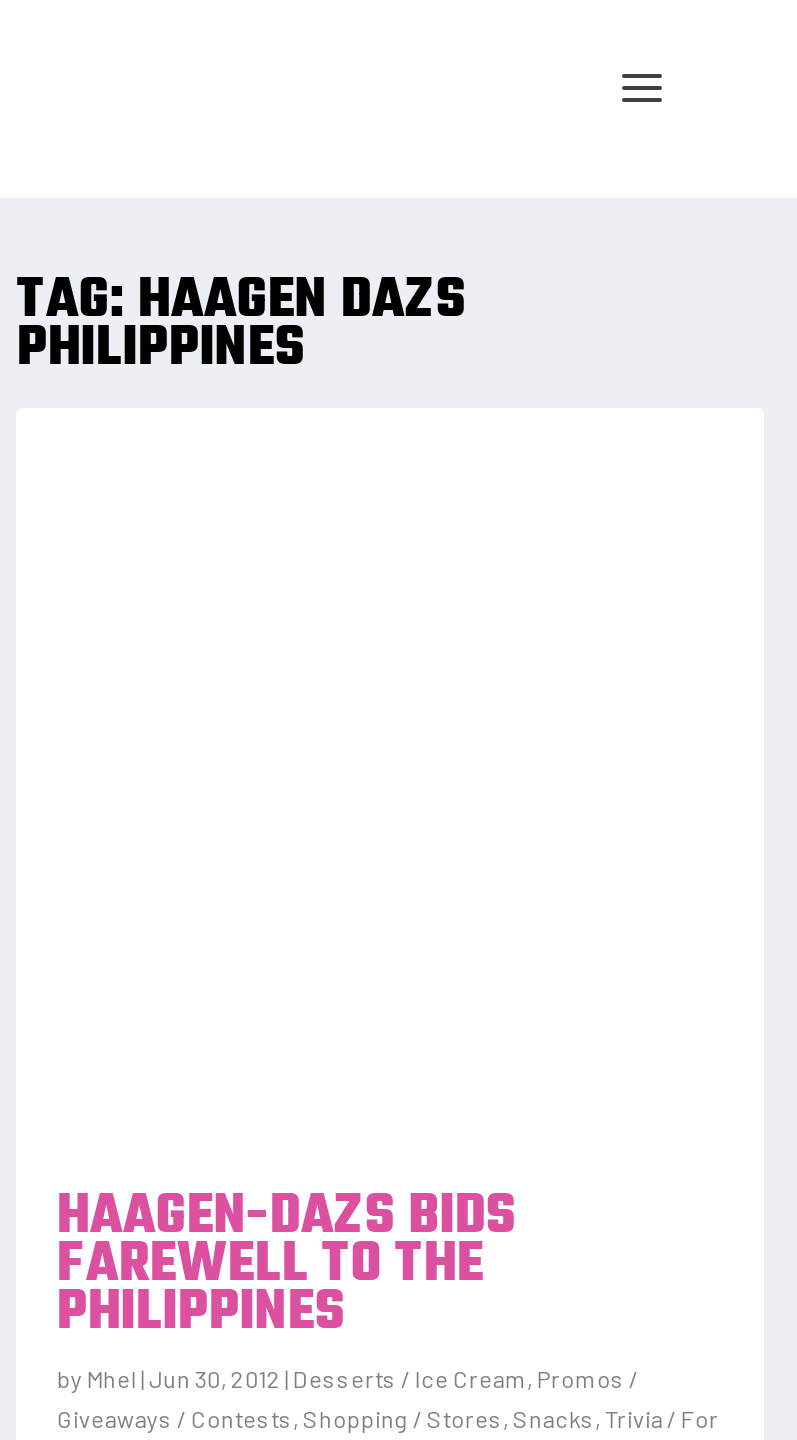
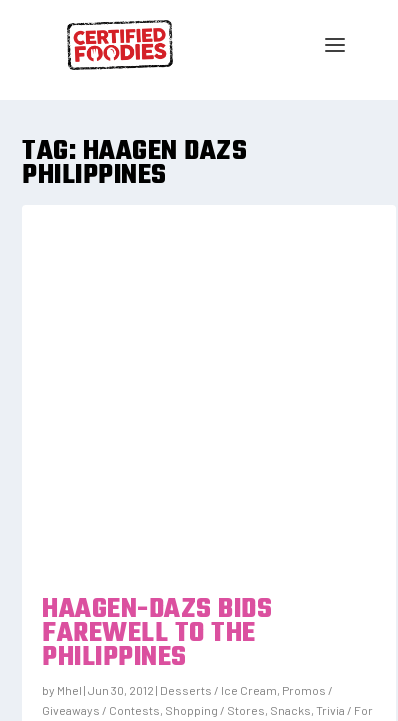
none -> [66,19,174,71] [image]

